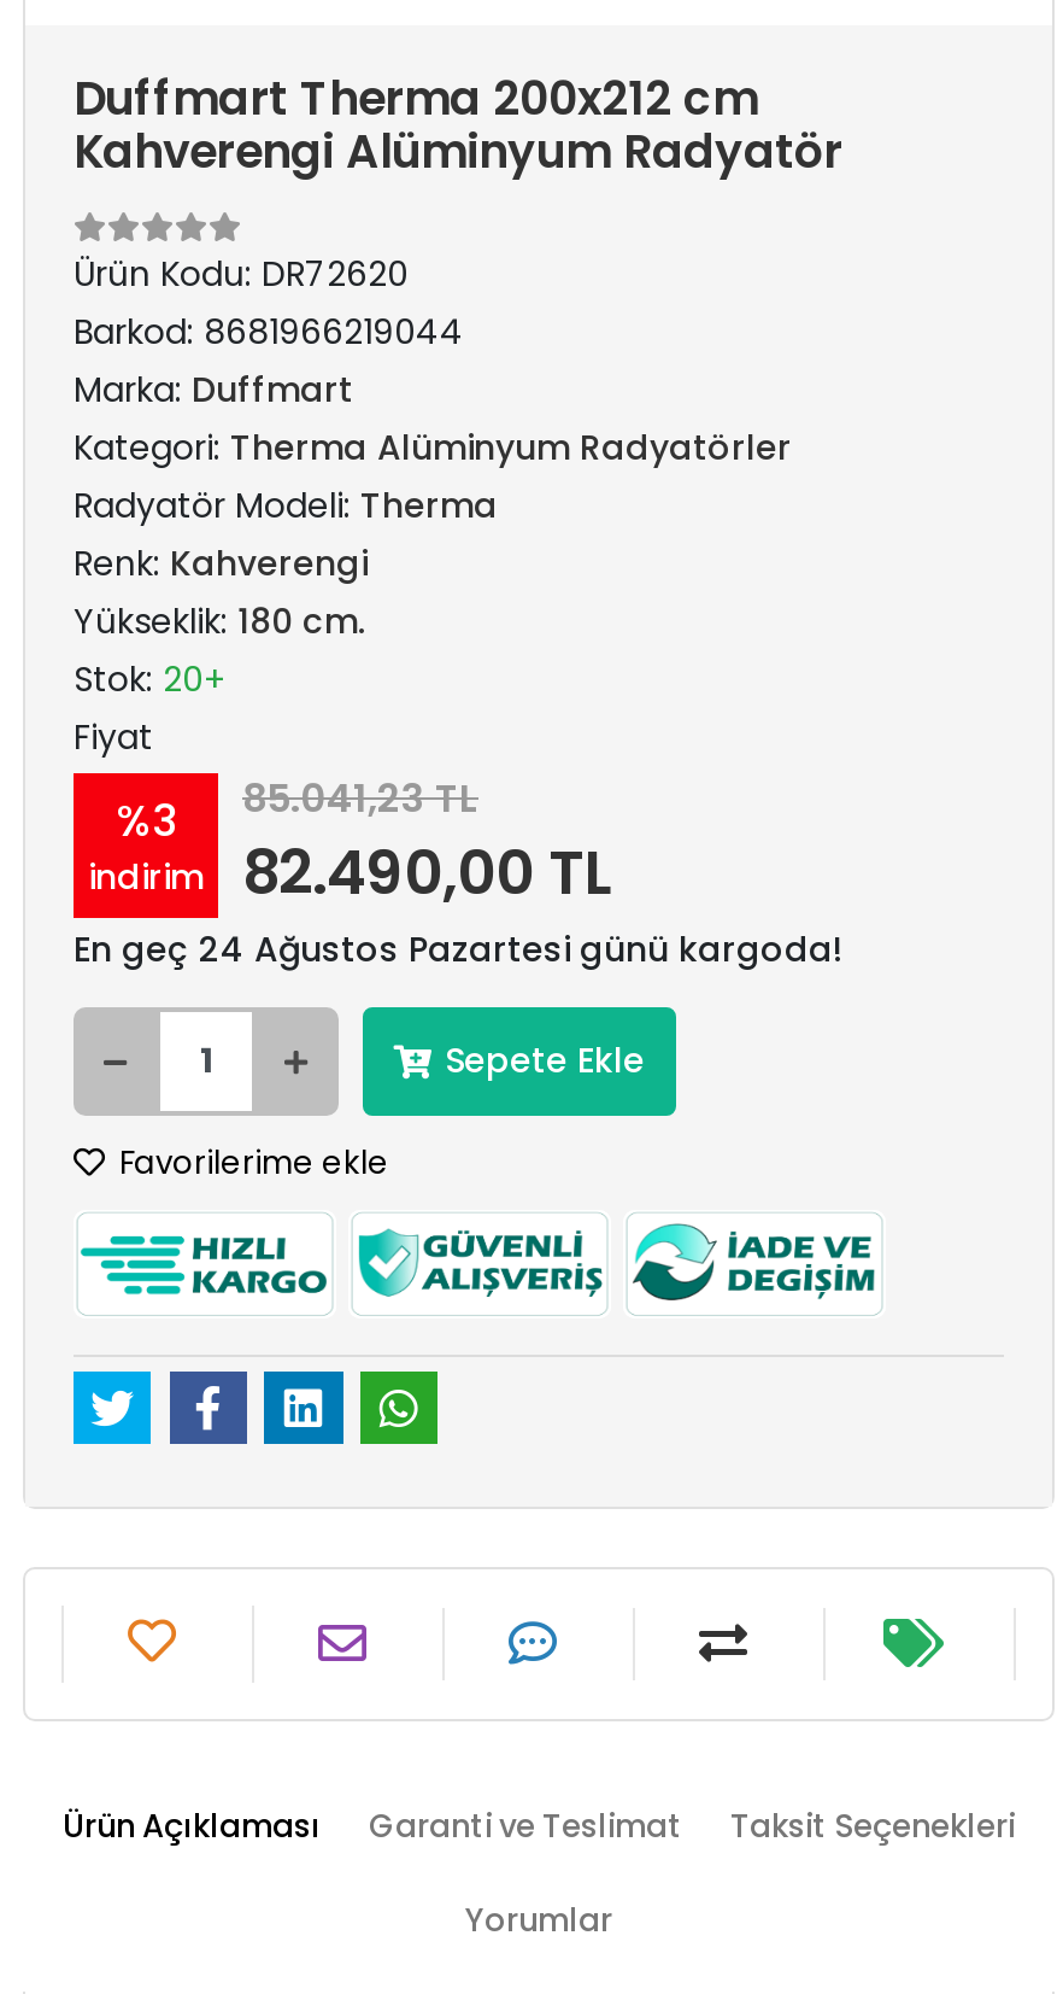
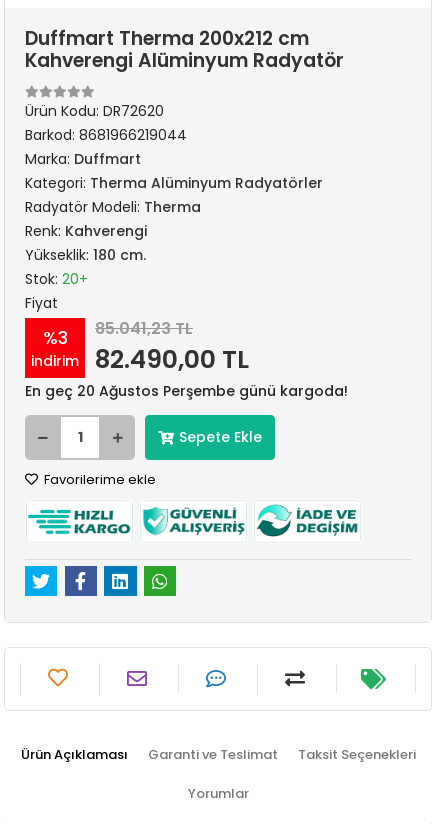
[74,925,842,973] En geç 24 Ağustos Pazartesi günü kargoda! -> [25,381,348,401] En geç 20 Ağustos Perşembe günü kargoda!

